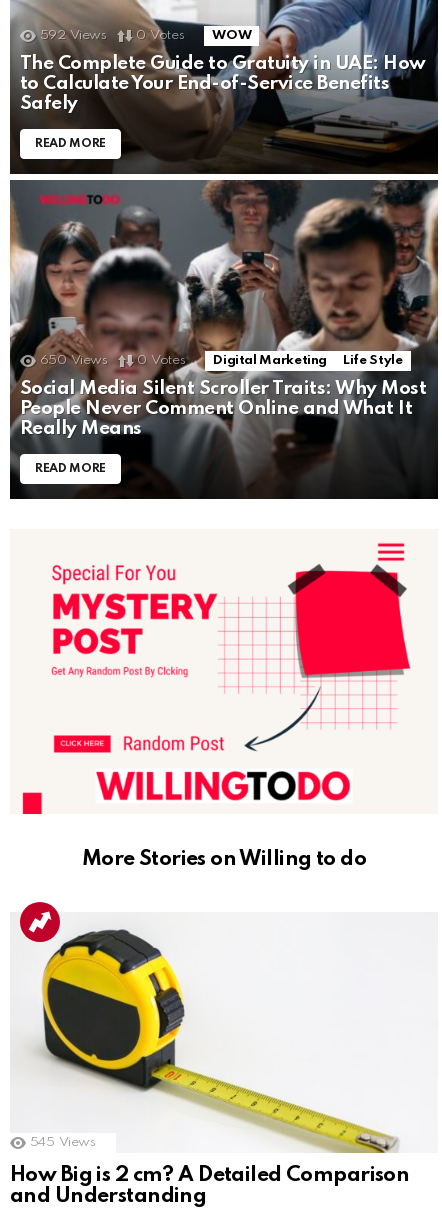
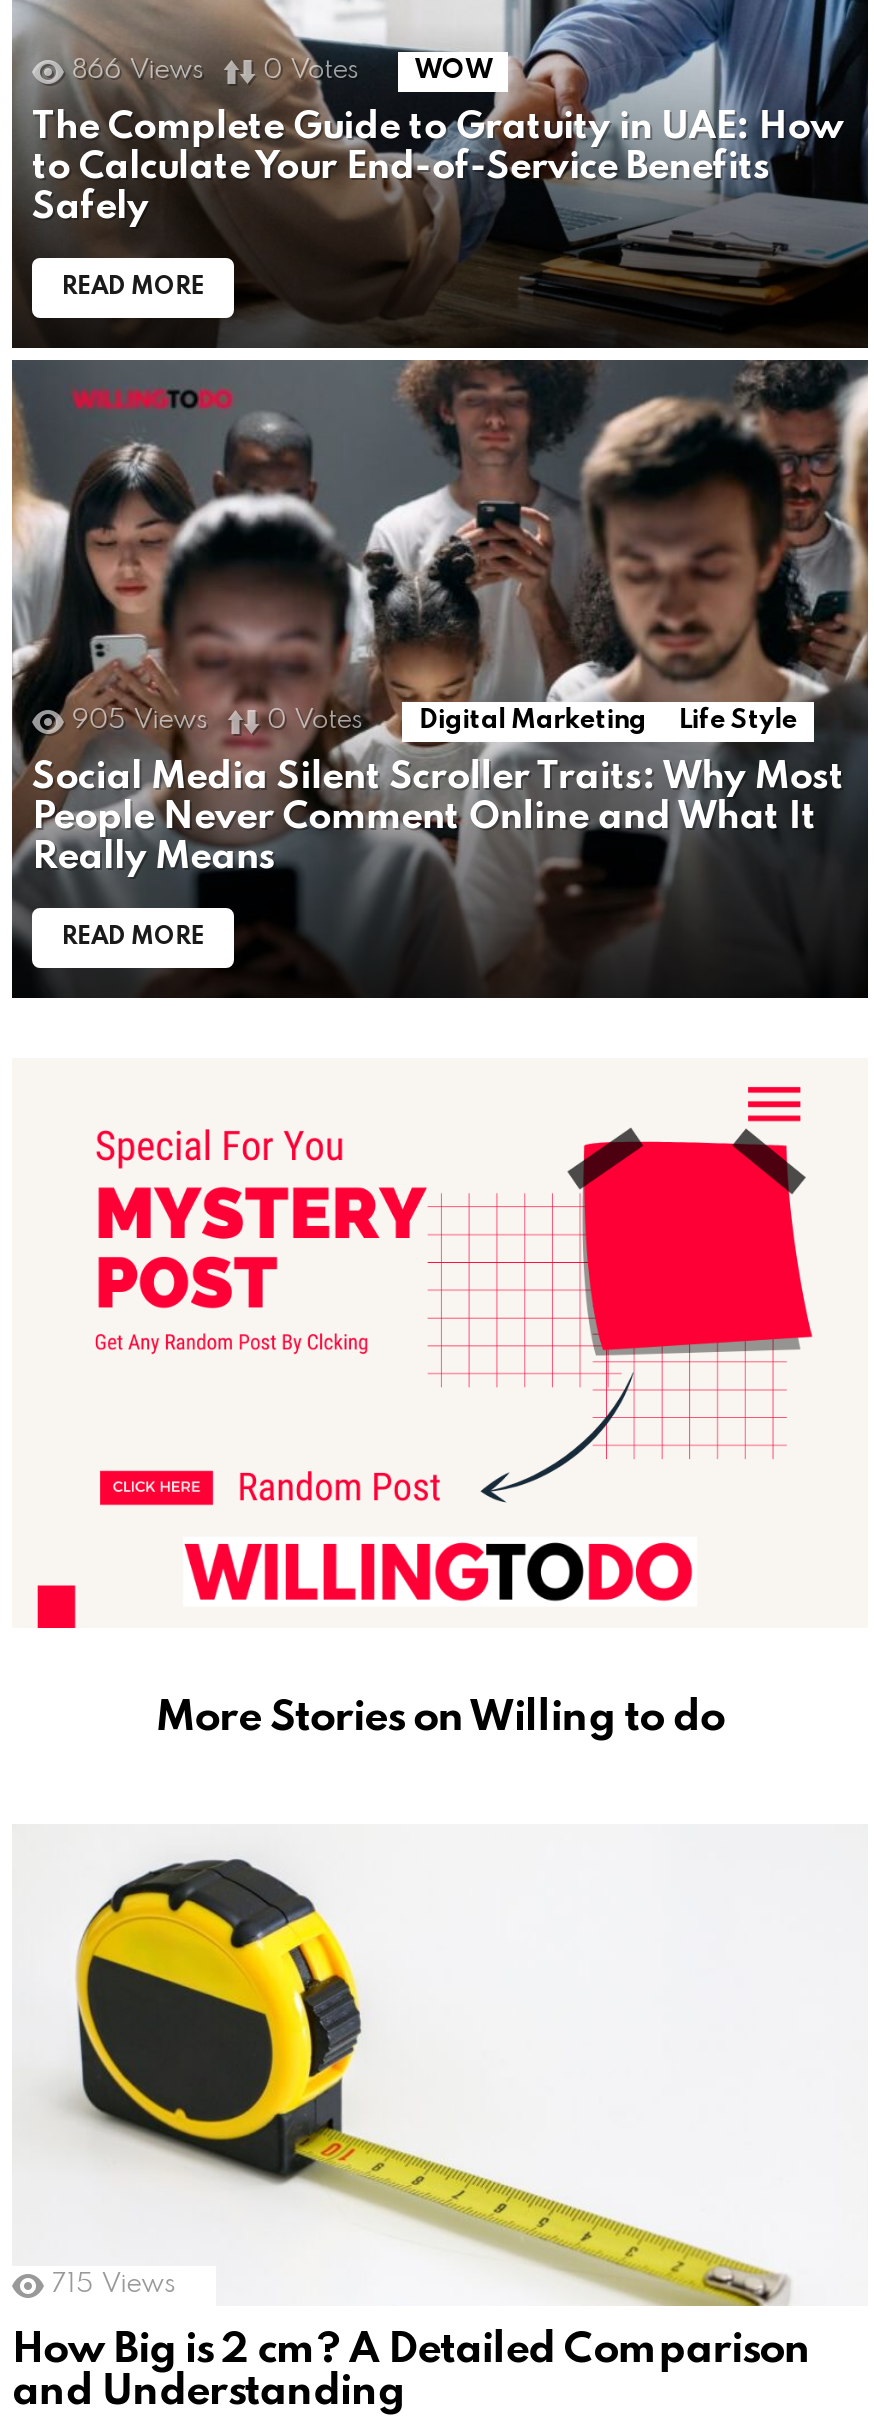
[40,29,107,42] 592 Views -> [71,58,204,84] 866 Views
[40,354,108,367] 650 Views -> [71,709,208,735] 905 Views
[19,901,61,943] [image] -> none
[30,1136,96,1149] 545 Views -> [51,2271,176,2297] 715 Views

